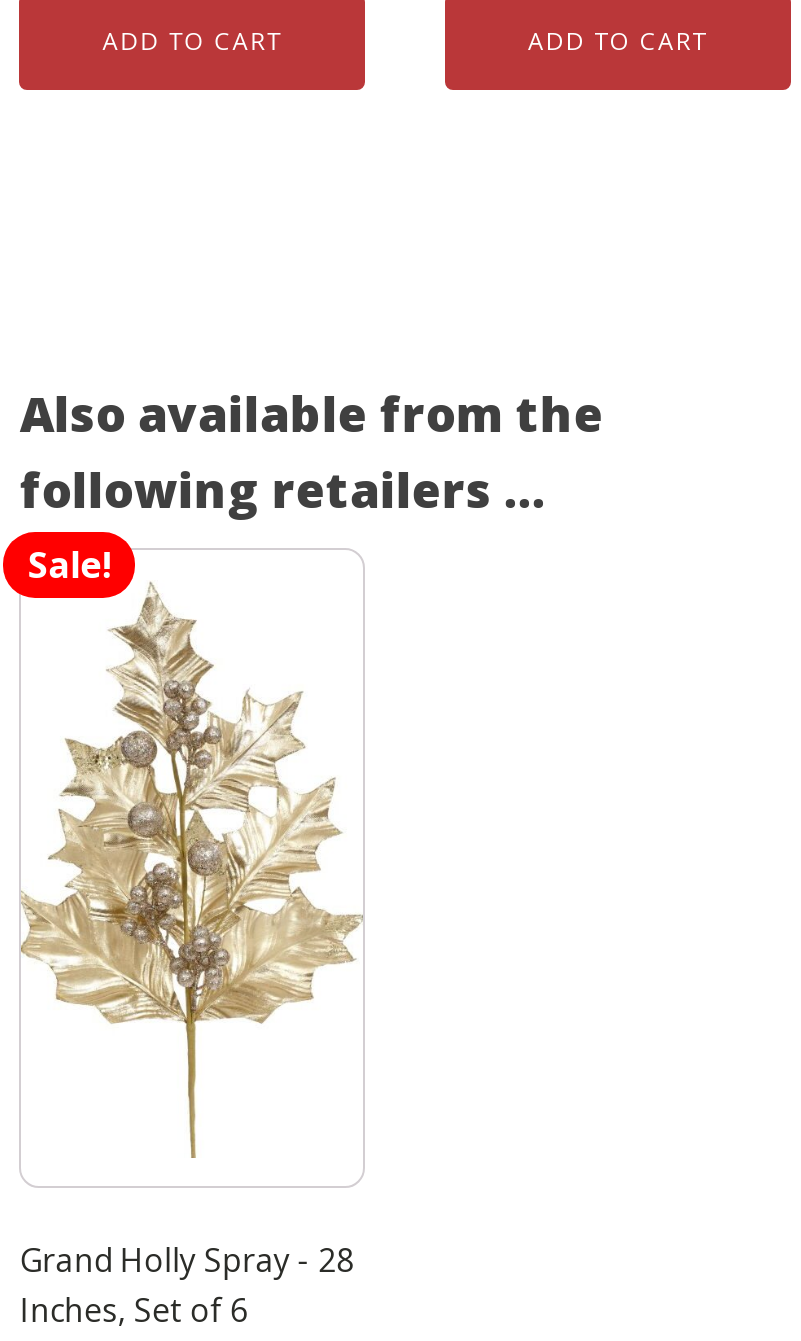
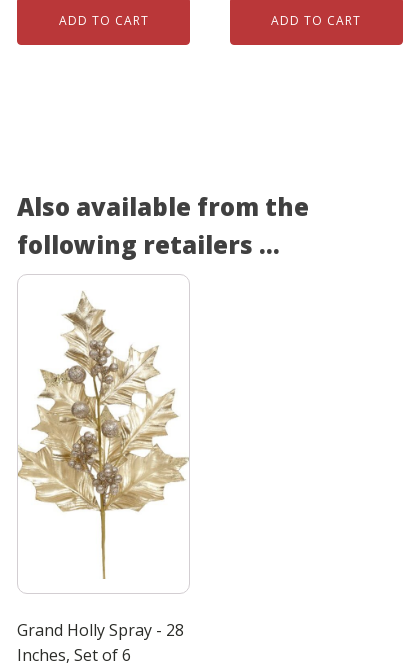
[28,540,112,588] Sale! -> none

